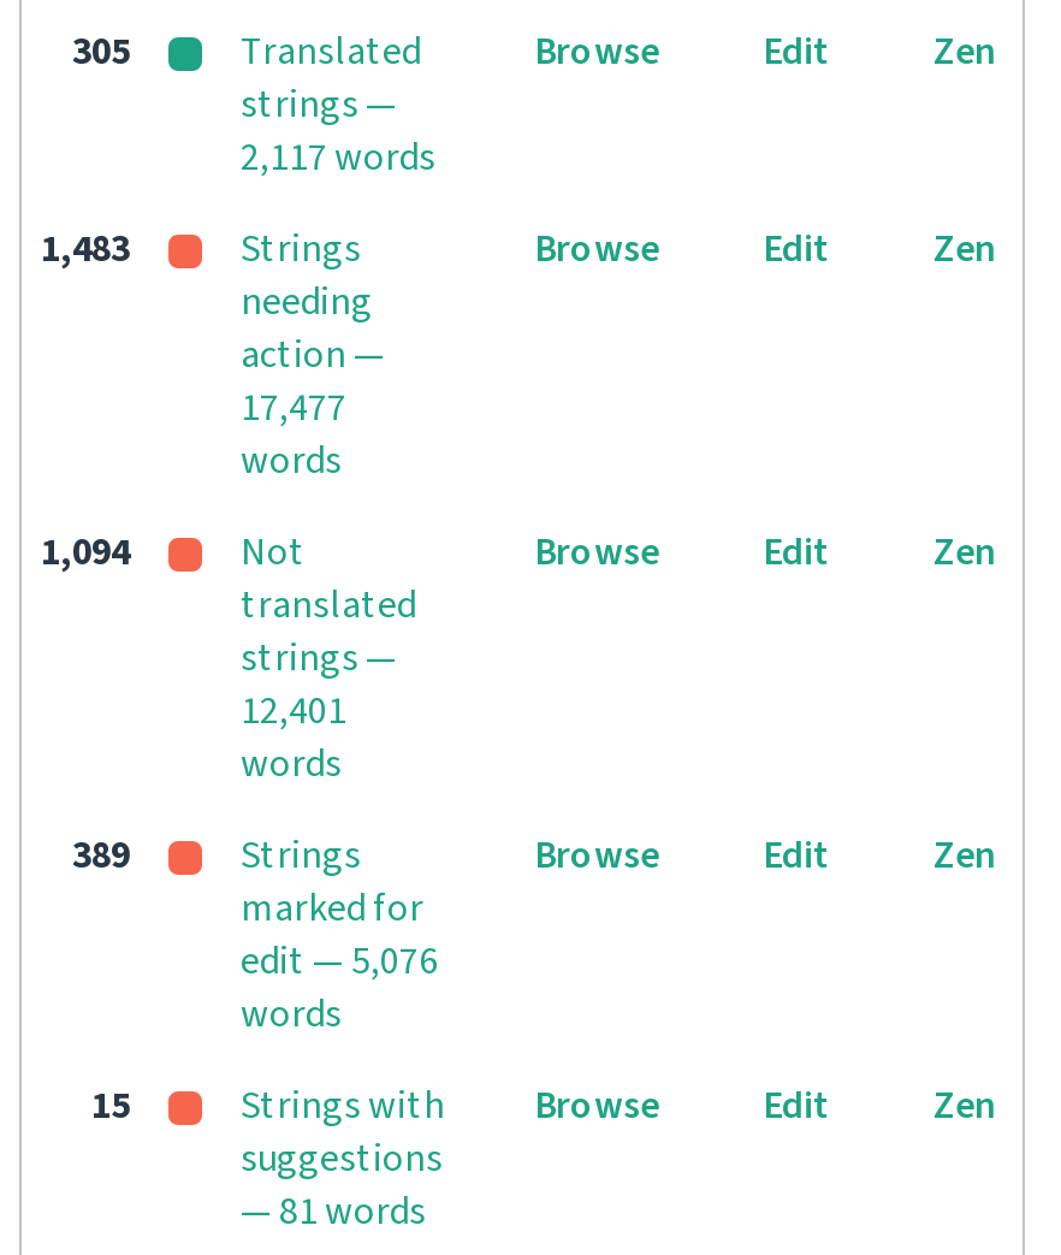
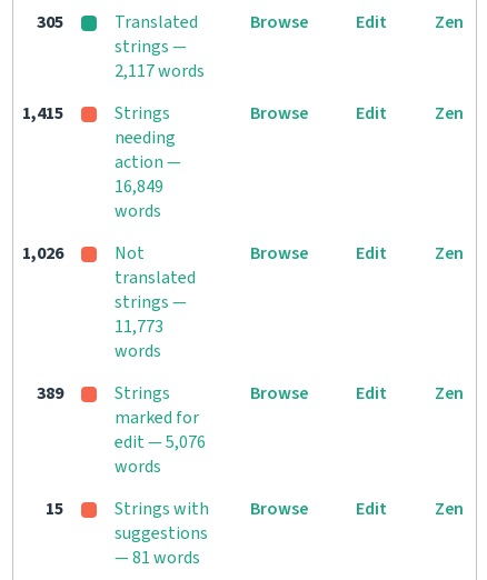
[41,223,130,276] 1,483 -> [22,101,63,126] 1,415
[241,381,346,434] 17,477 -> [115,174,163,199] 16,849
[41,526,130,579] 1,094 -> [22,241,63,266] 1,026
[241,685,346,738] 12,401 -> [115,314,163,339] 11,773

